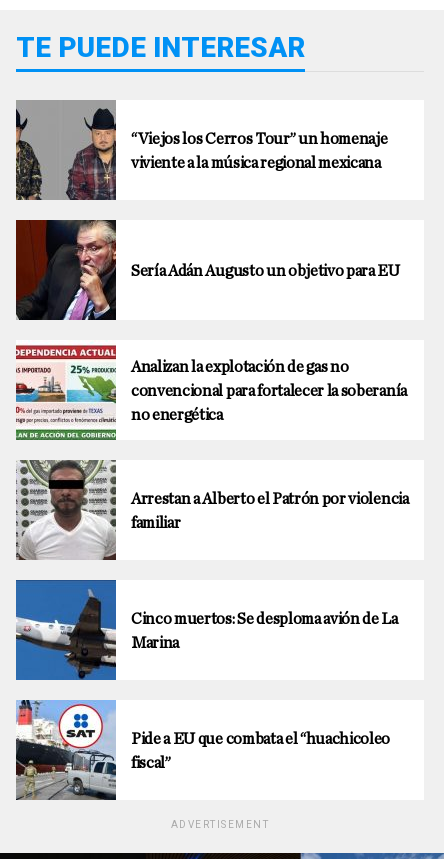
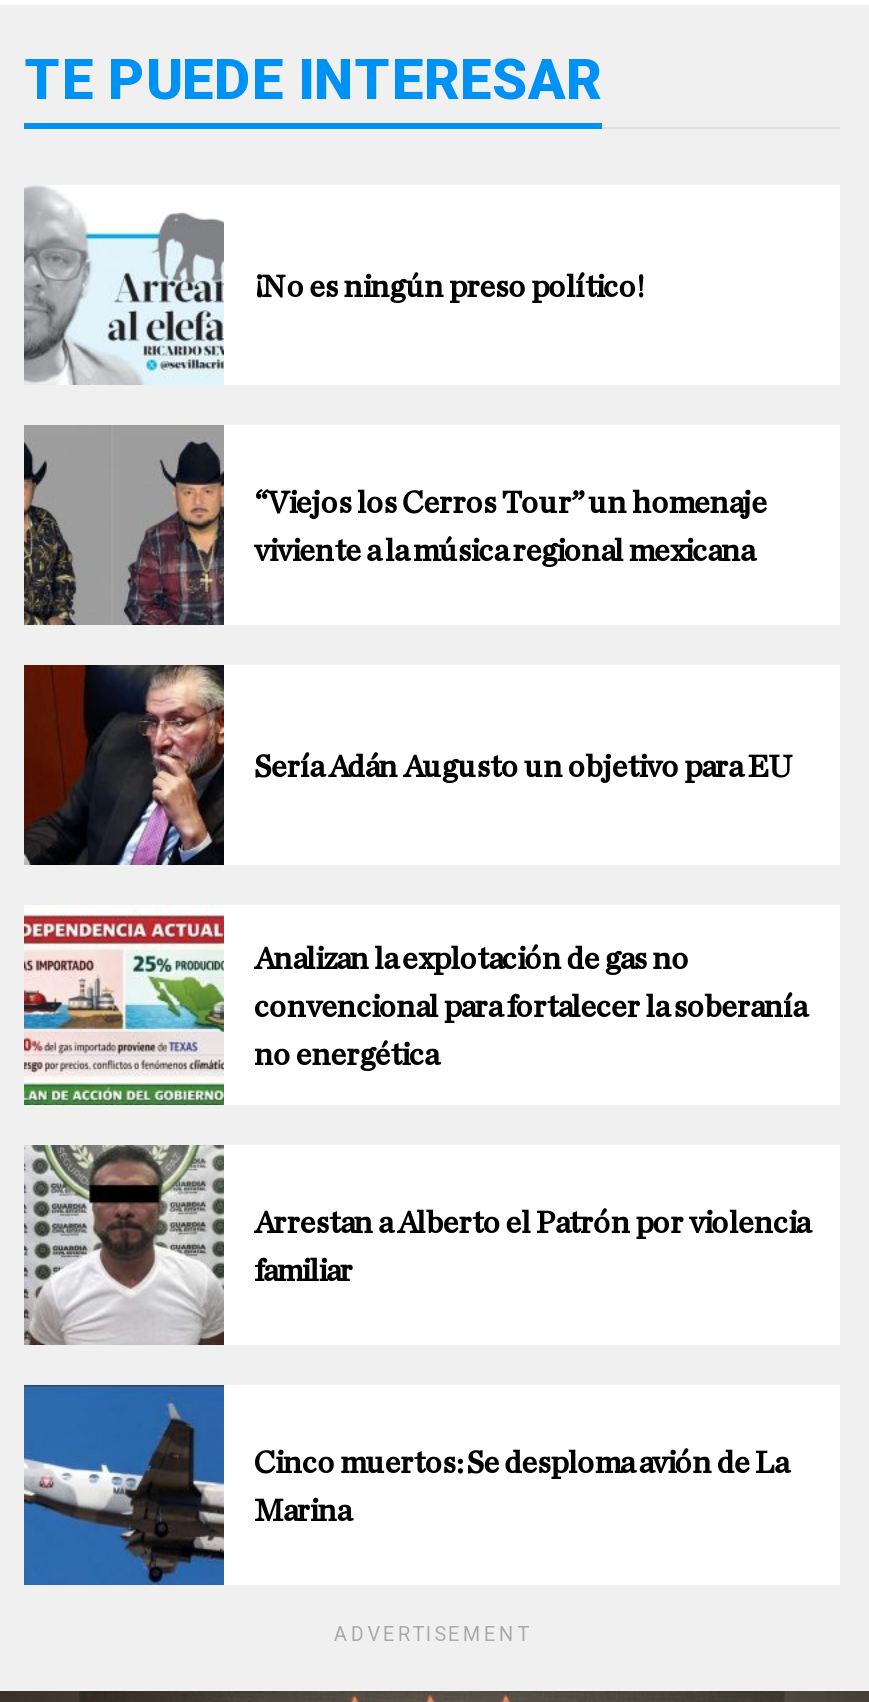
none -> [24,186,645,384] [image] | ¡No es ningún preso político!
moved [64,105,409,651] -> [120,434,809,1526]: [image] | “Viejos los Cerros Tour” un homenaje | viviente a la música regional mexicana | ... | Cinco muertos: Se desploma avión de La | Marina
[15,699,390,801] [image] | Pide a EU que combata el “huachicoleo | fiscal” -> none

